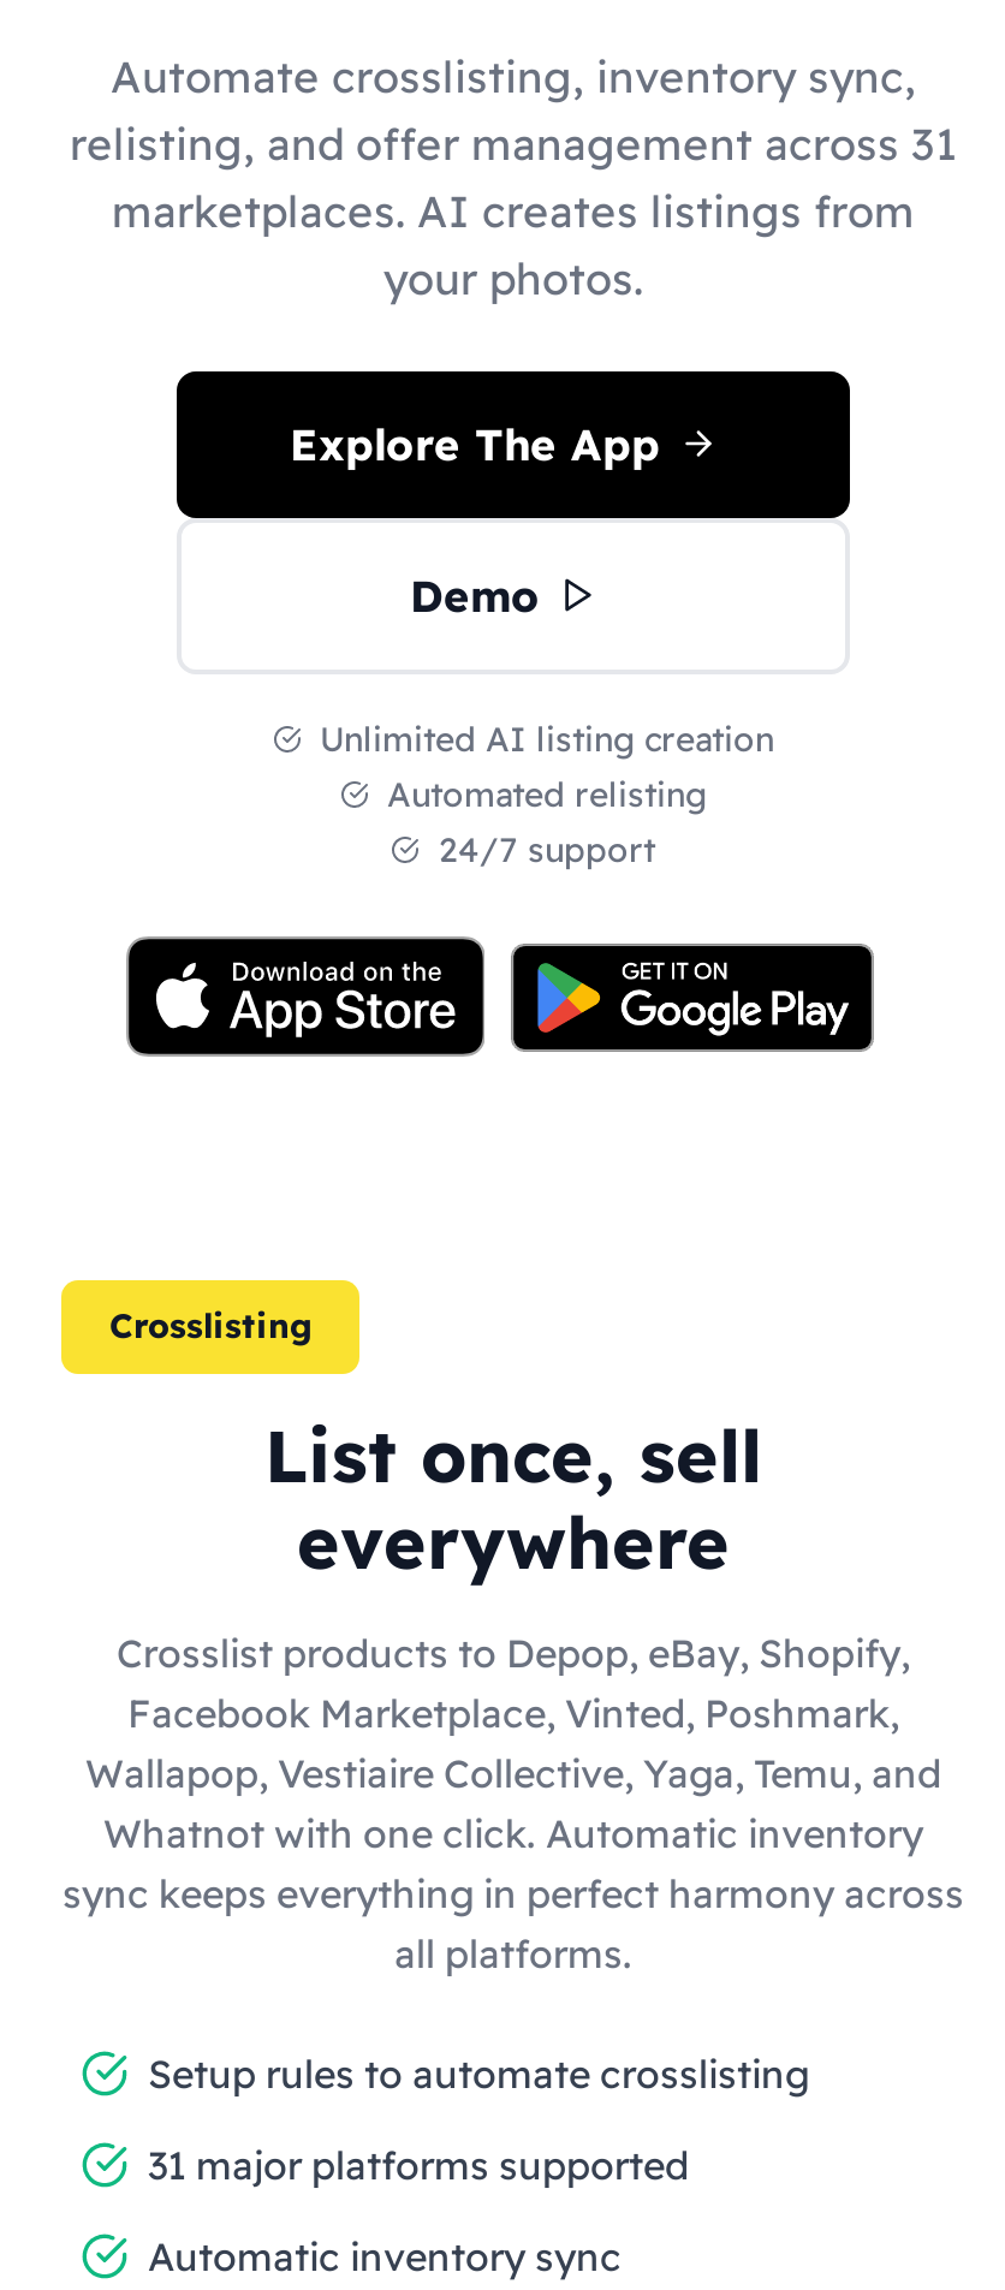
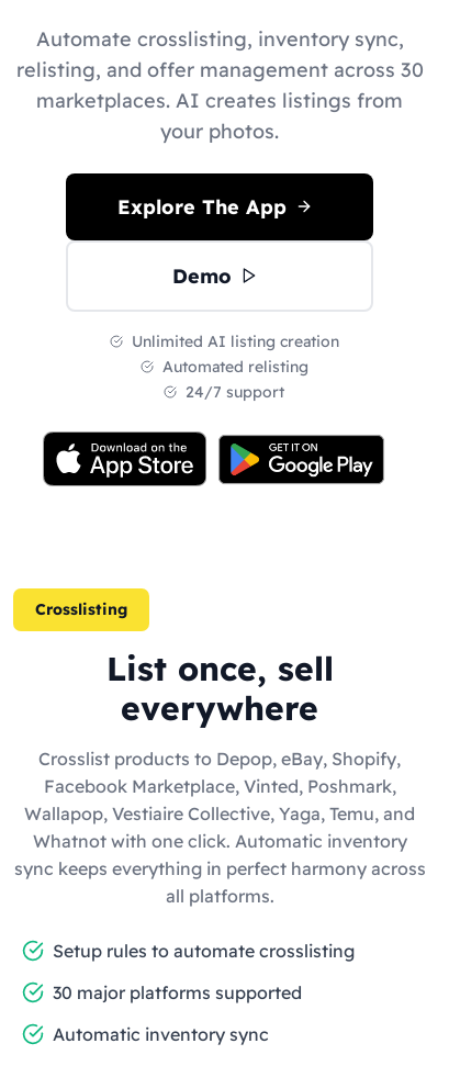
[70,115,957,171] relisting, and offer management across 31 -> [16,57,423,82] relisting, and offer management across 30
[148,2140,689,2188] 31 major platforms supported -> [53,981,302,1003] 30 major platforms supported

